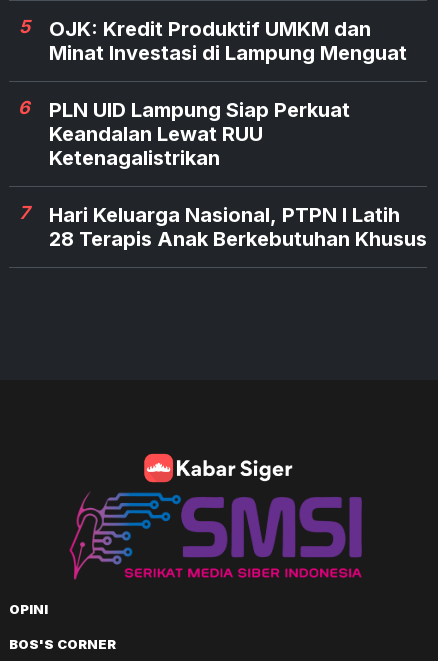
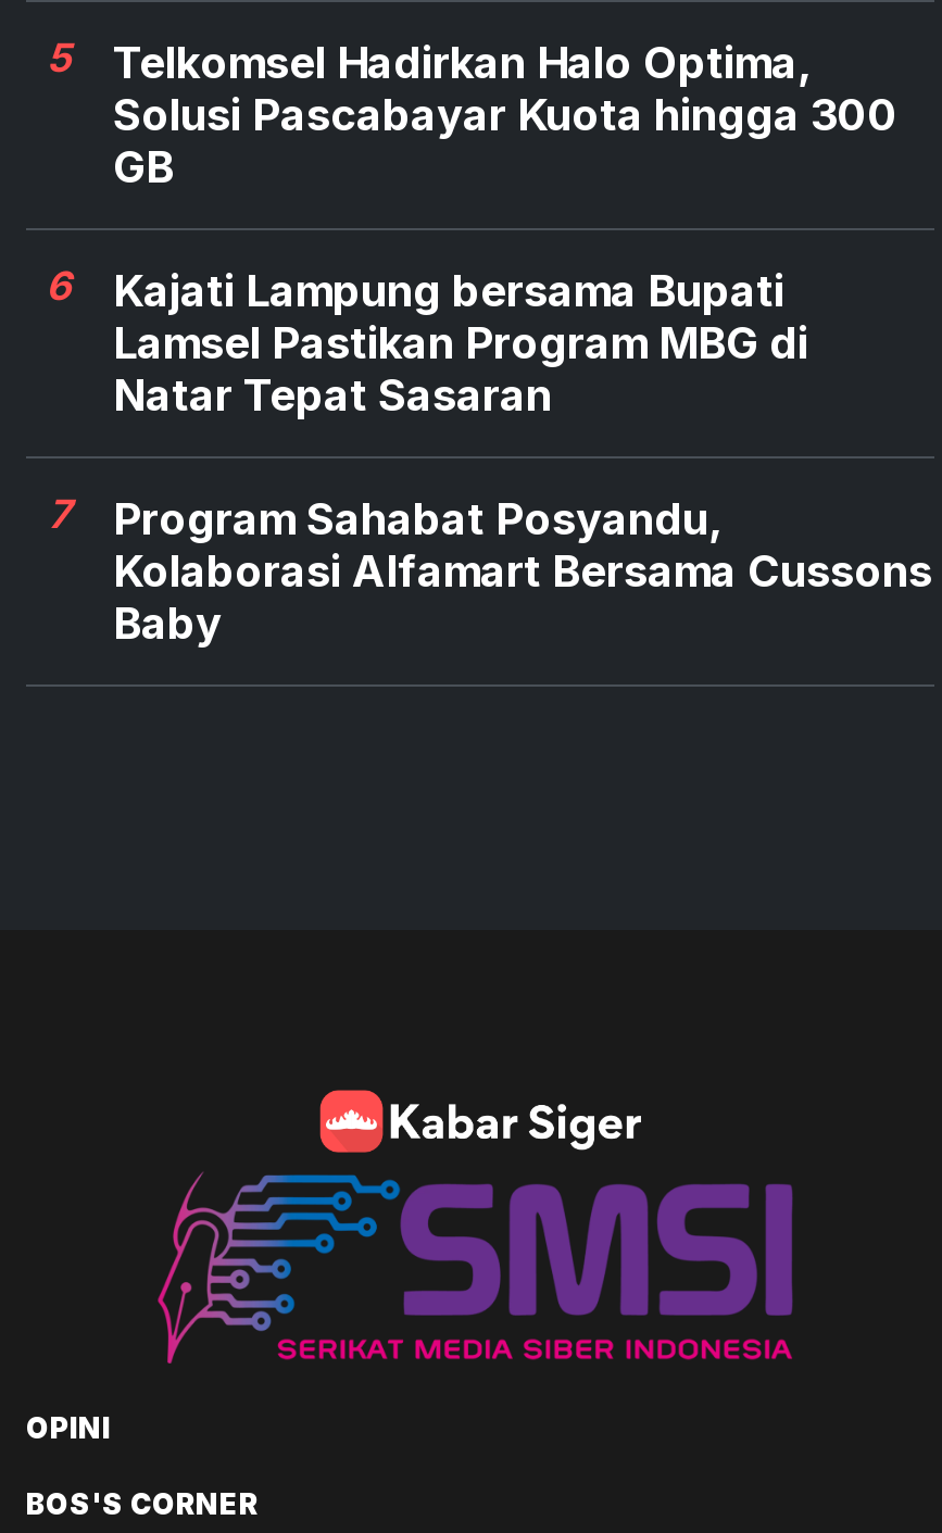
[49,17,407,65] OJK: Kredit Produktif UMKM dan | Minat Investasi di Lampung Menguat -> [113,37,897,194] Telkomsel Hadirkan Halo Optima, | Solusi Pascabayar Kuota hingga 300 | GB
[49,98,350,170] PLN UID Lampung Siap Perkuat | Keandalan Lewat RUU | Ketenagalistrikan -> [113,265,808,422] Kajati Lampung bersama Bupati | Lamsel Pastikan Program MBG di | Natar Tepat Sasaran
[49,203,427,251] Hari Keluarga Nasional, PTPN I Latih | 28 Terapis Anak Berkebutuhan Khusus -> [113,493,932,650] Program Sahabat Posyandu, | Kolaborasi Alfamart Bersama Cussons | Baby

